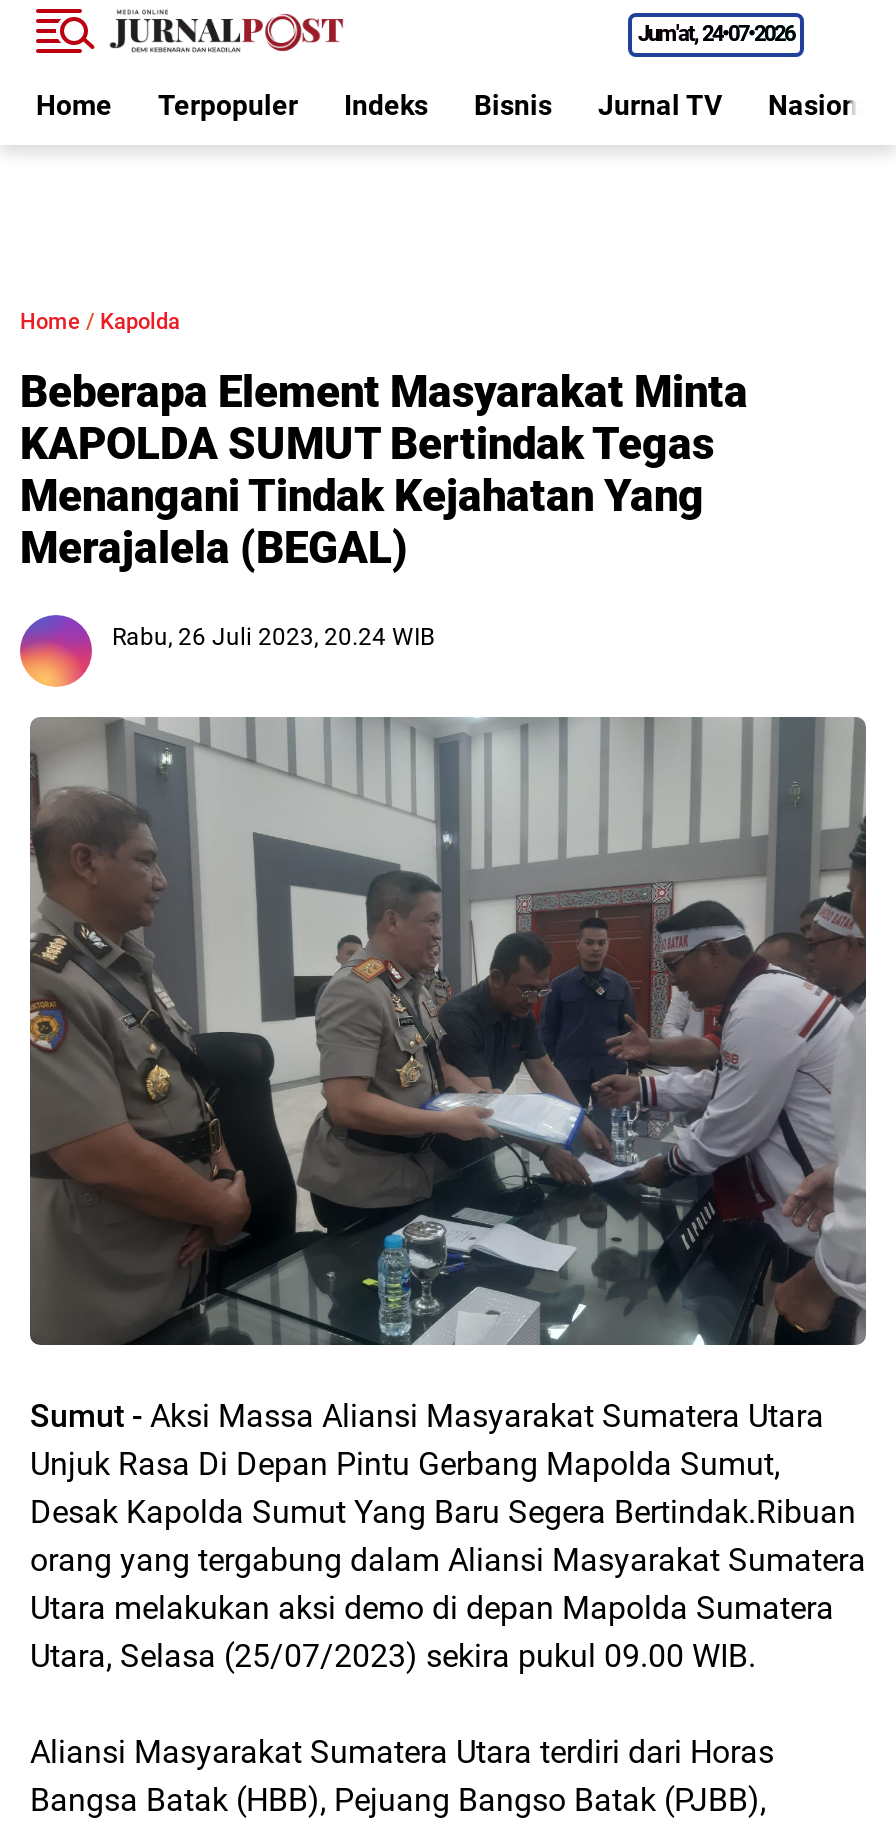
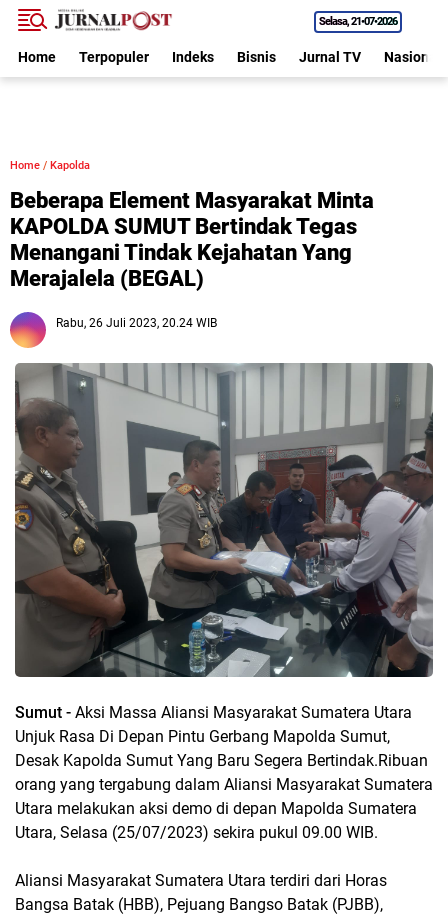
[638,21,794,47] Jum'at 24•07•2026 -> [319,15,397,28] Selasa 21•07•2026

